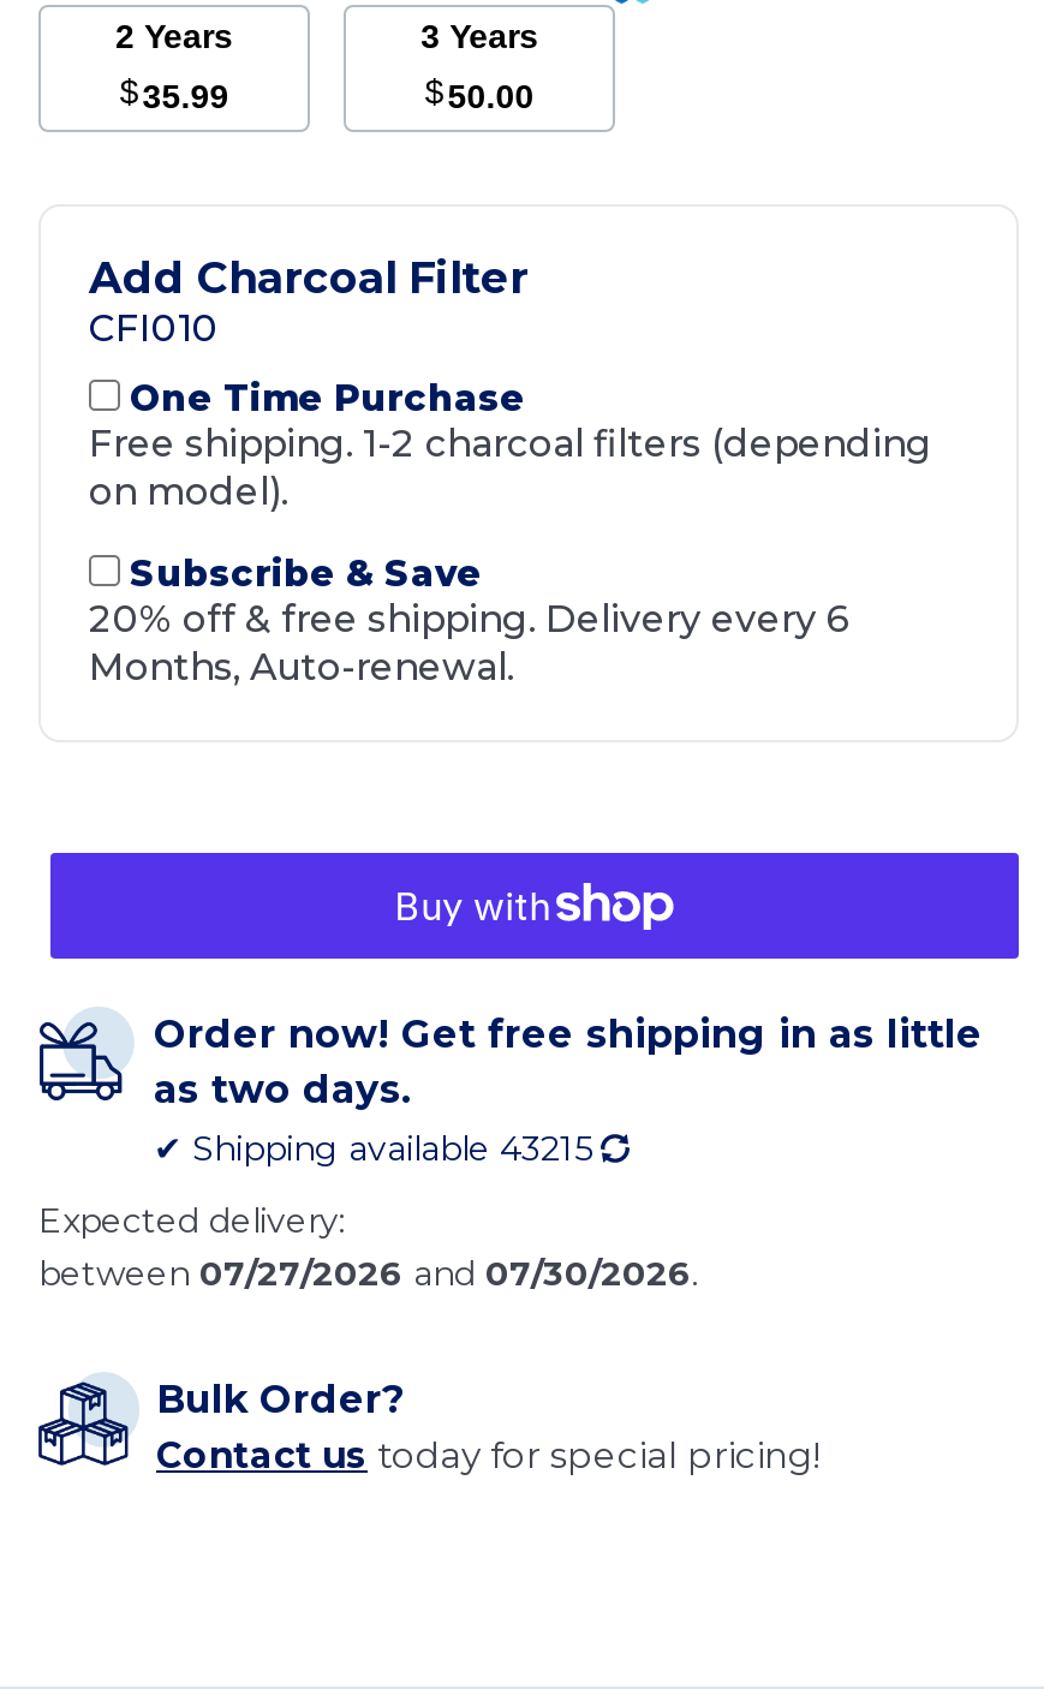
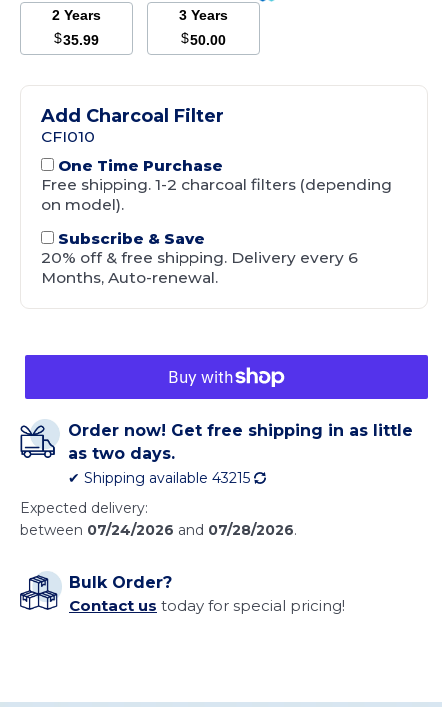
[38,1251,699,1294] between 07/27/2026 and 07/30/2026. -> [20,521,297,539] between 07/24/2026 and 07/28/2026.

